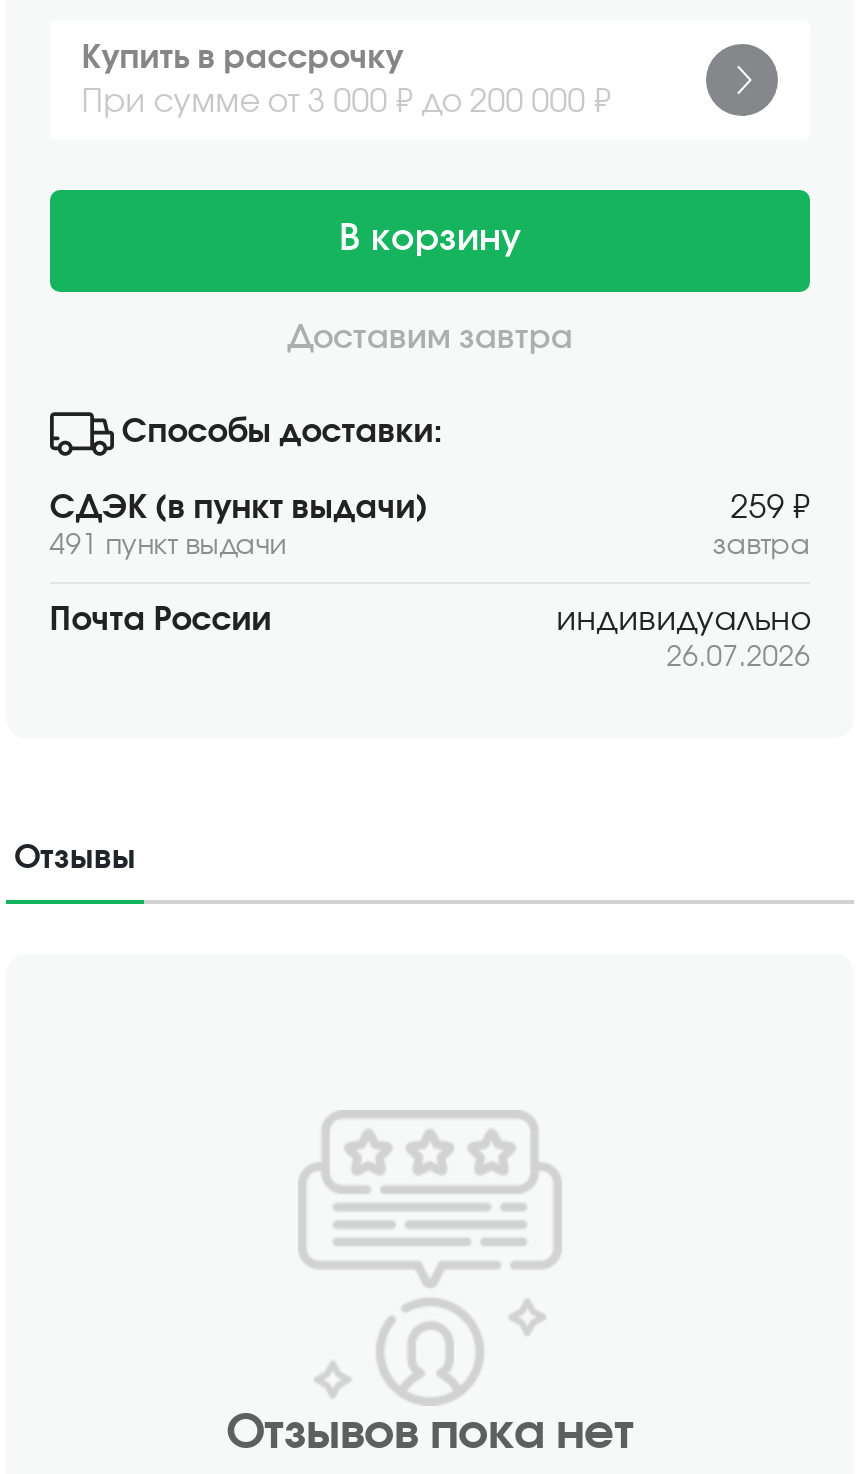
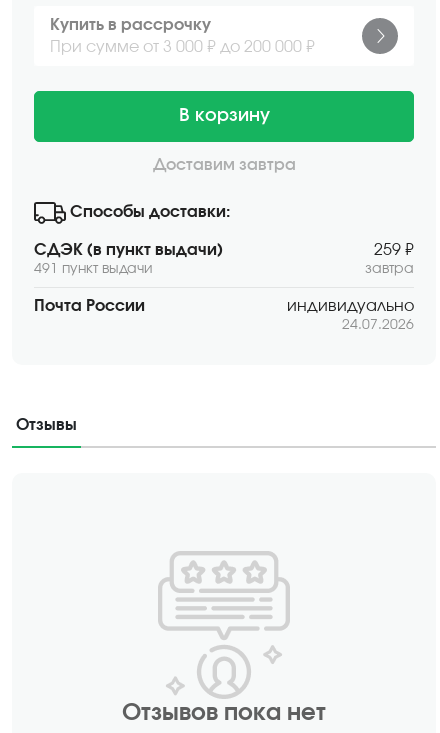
[667,644,811,672] 26.07.2026 -> [342,318,414,332] 24.07.2026

